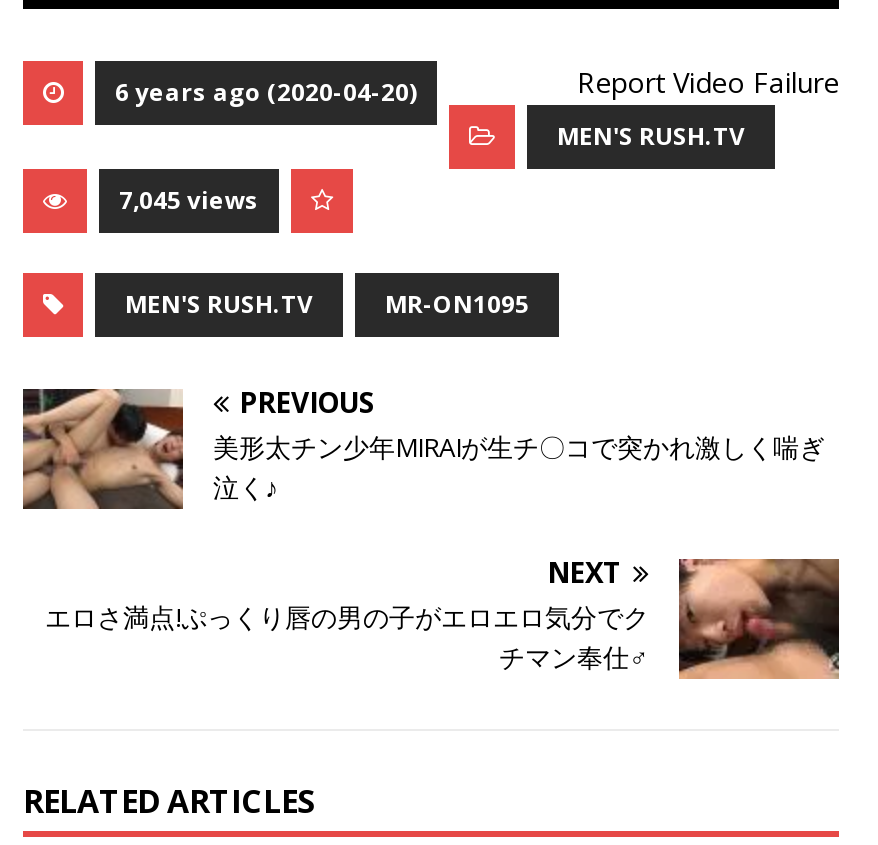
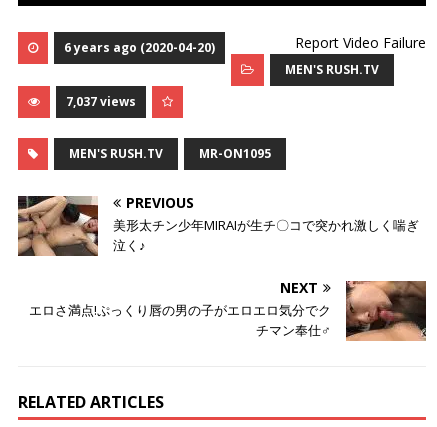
[119,183,259,217] 7,045 views -> [66,93,136,110] 7,037 views

